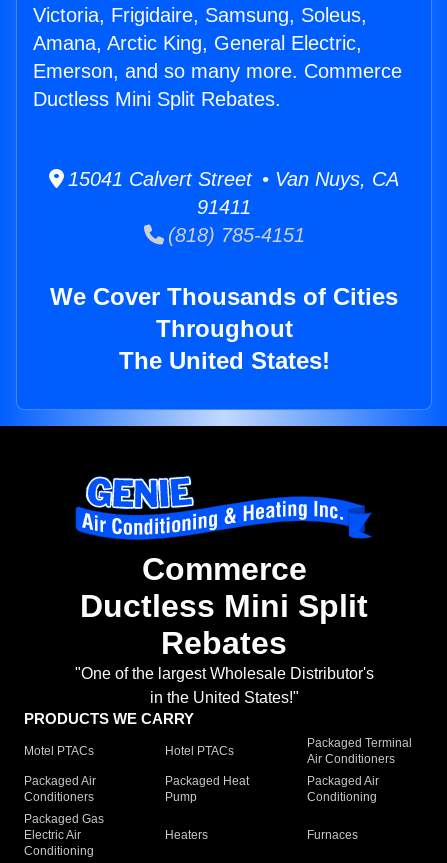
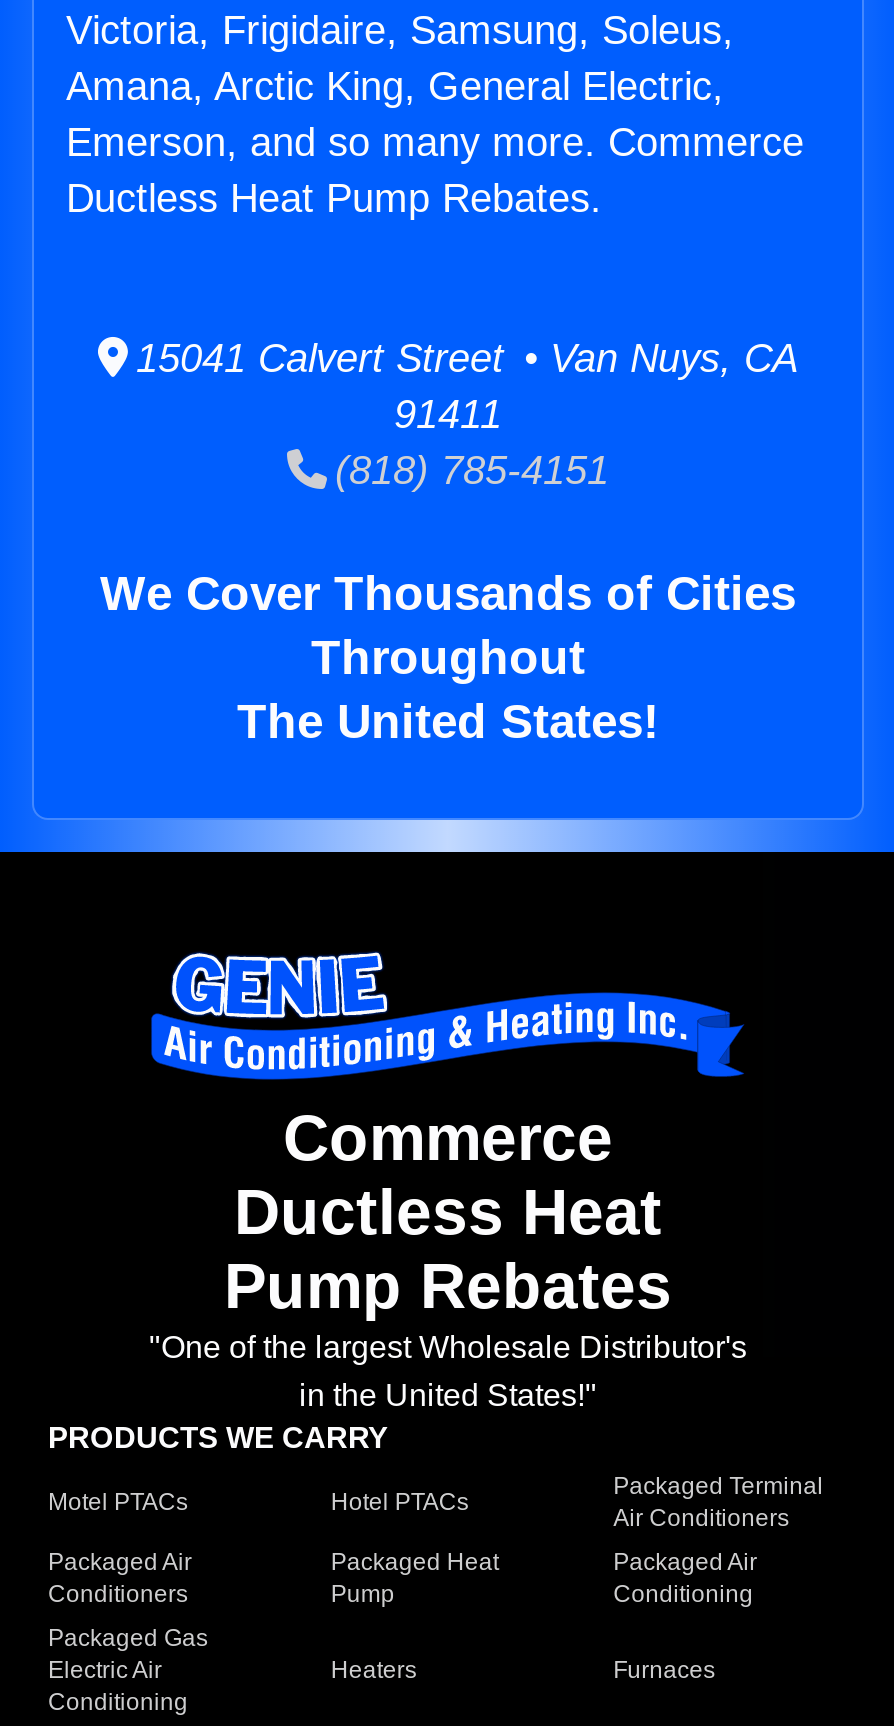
[33,88,281,110] Ductless Mini Split Rebates. -> [66,176,602,220] Ductless Heat Pump Rebates.
[80,588,368,661] Ductless Mini Split | Rebates -> [224,1177,672,1323] Ductless Heat | Pump Rebates

